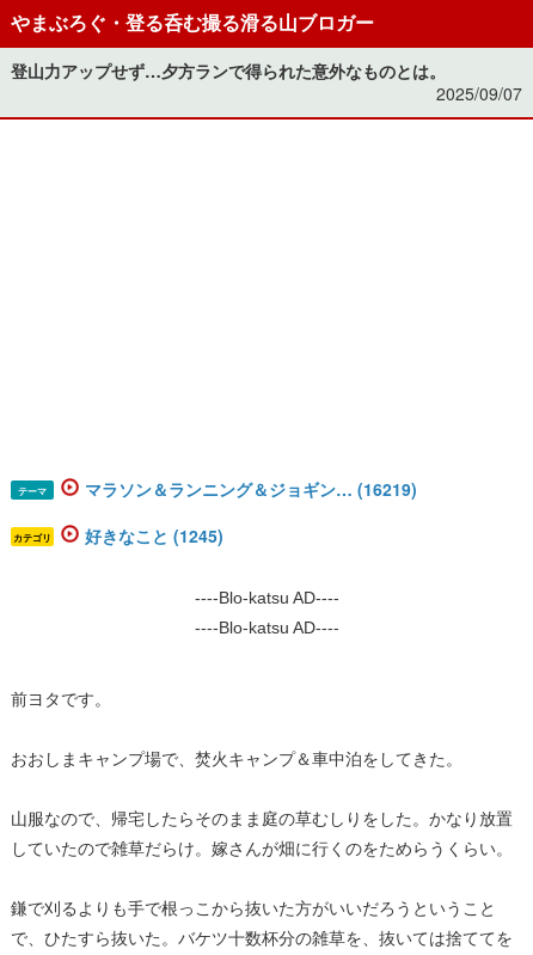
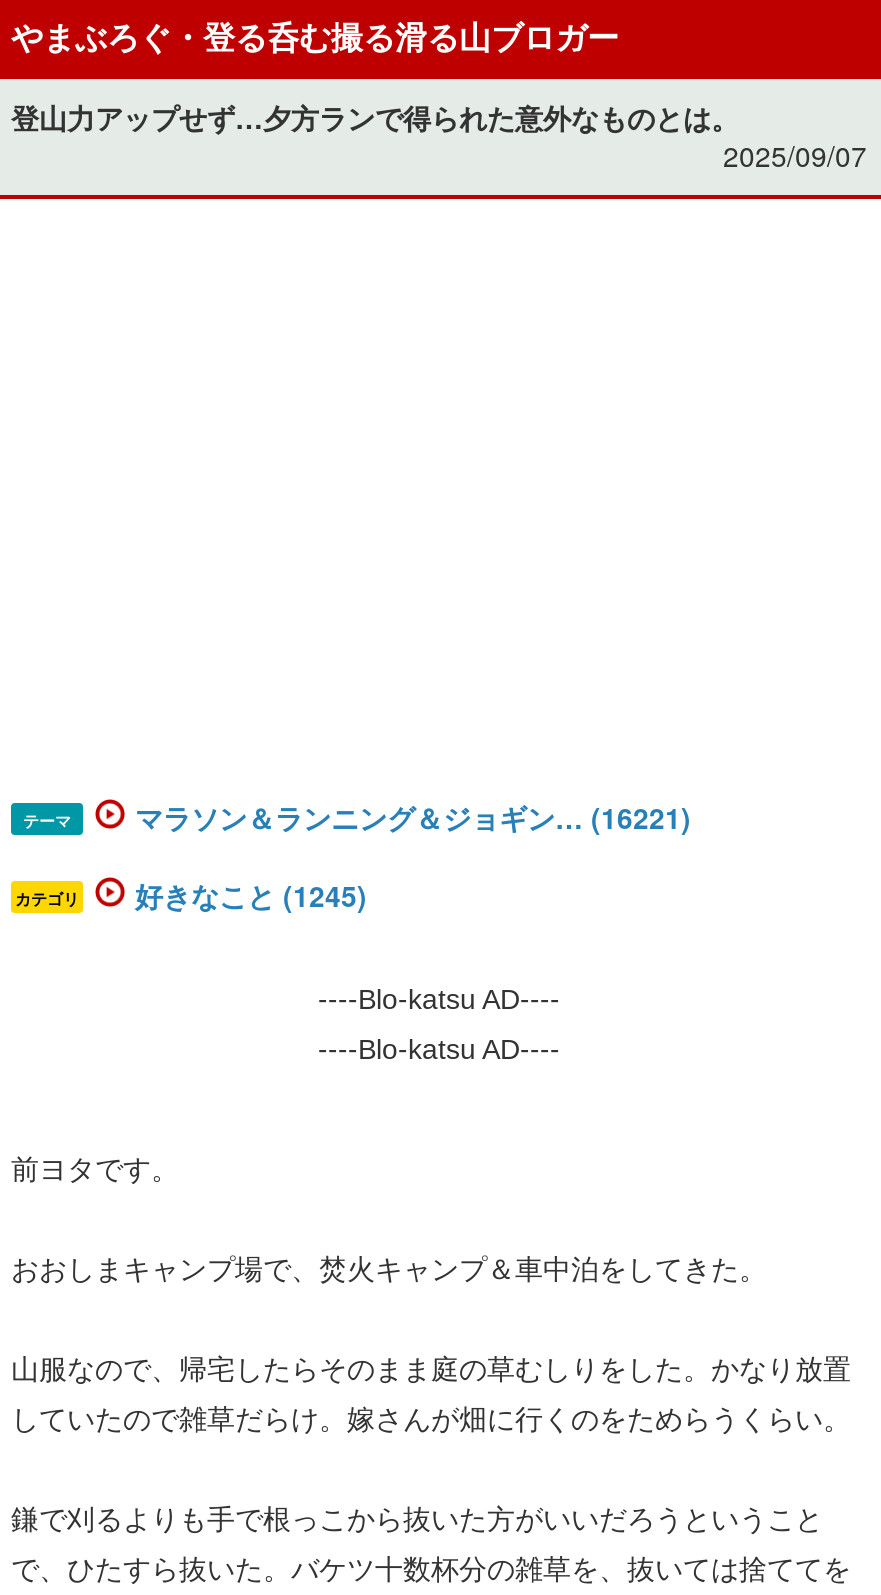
[85,477,417,501] マラソン＆ランニング＆ジョギン… (16219) -> [135,797,691,837] マラソン＆ランニング＆ジョギン… (16221)

